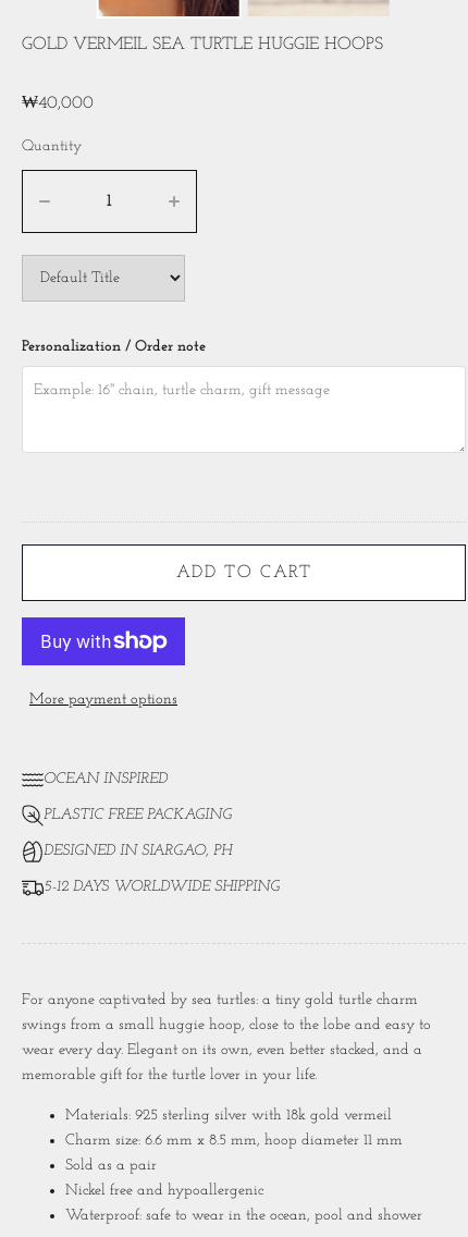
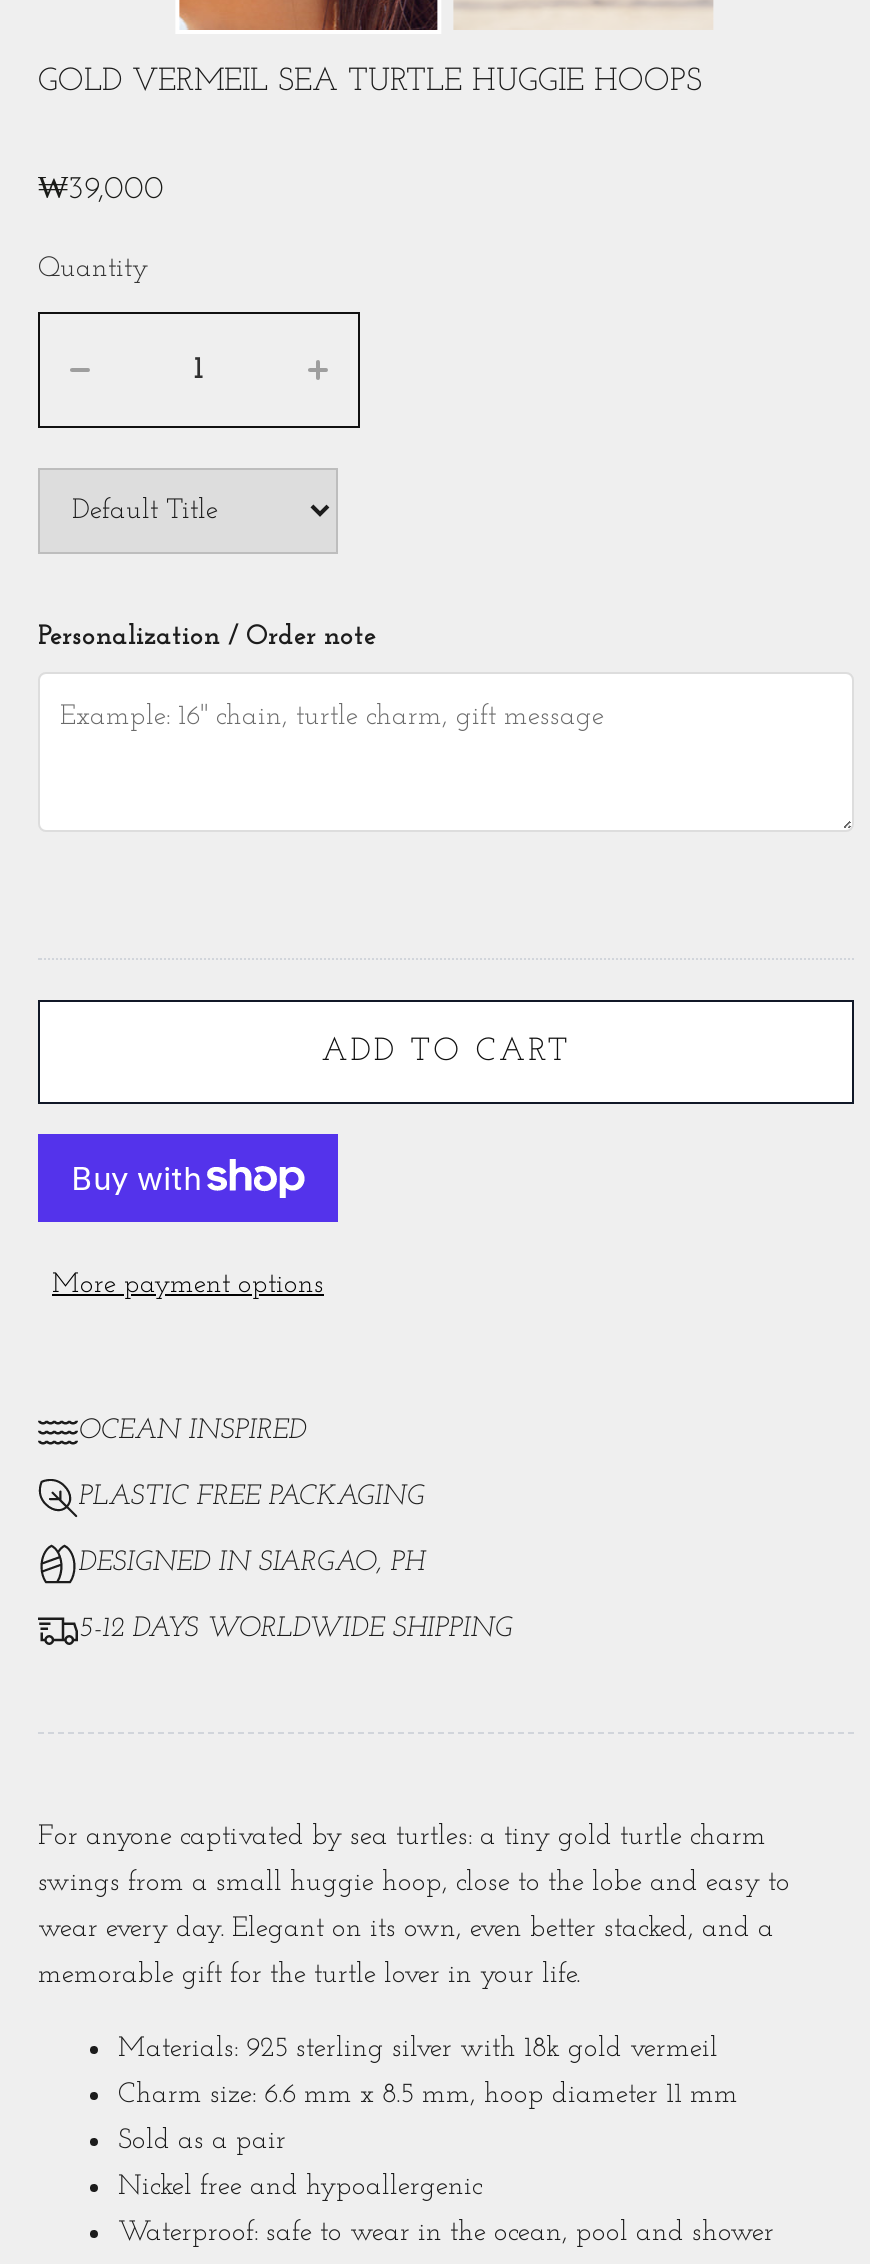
[22,95,94,112] ₩40,000 -> [38,174,164,206] ₩39,000

